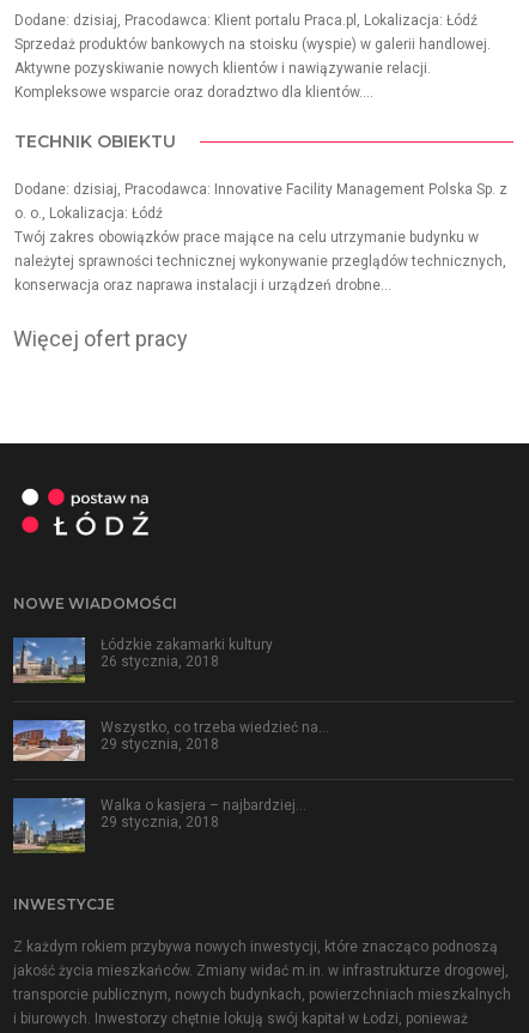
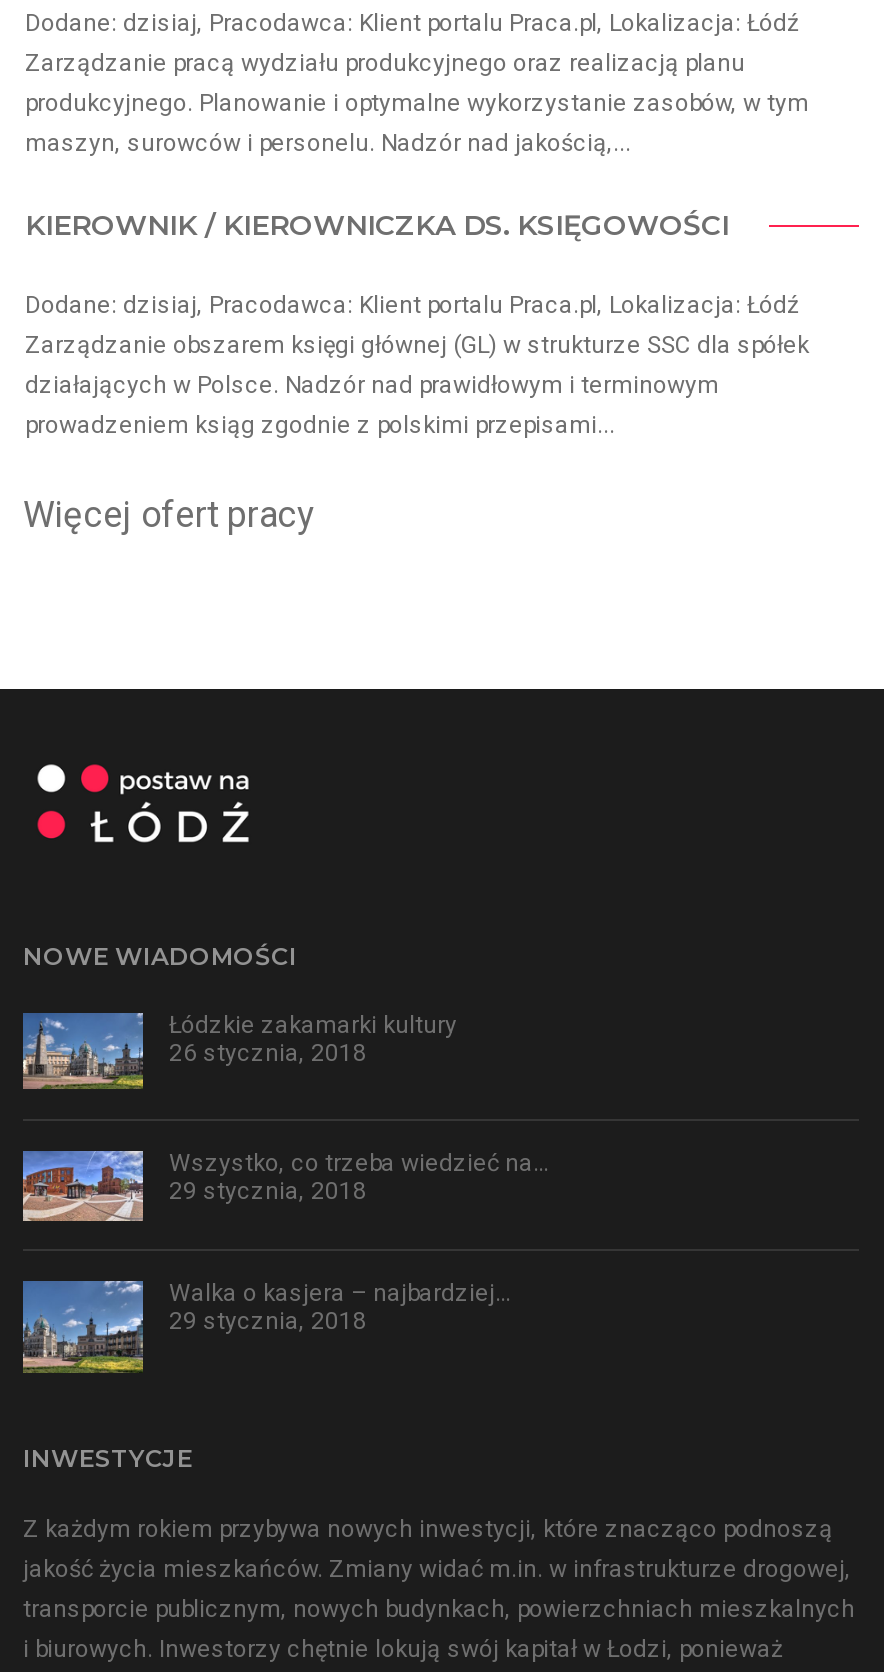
[14,36,491,101] Sprzedaż produktów bankowych na stoisku (wyspie) w galerii handlowej. | Aktywne pozyskiwanie nowych klientów i nawiązywanie relacji. | Kompleksowe wsparcie oraz doradztwo dla klientów.... -> [25,49,809,157] Zarządzanie pracą wydziału produkcyjnego oraz realizacją planu | produkcyjnego. Planowanie i optymalne wykorzystanie zasobów, w tym | maszyn, surowców i personelu. Nadzór nad jakością,...
[14,131,176,153] TECHNIK OBIEKTU -> [25,208,729,244] KIEROWNIK / KIEROWNICZKA DS. KSIĘGOWOŚCI
[14,181,507,294] Dodane: dzisiaj, Pracodawca: Innovative Facility Management Polska Sp. z | o. o., Lokalizacja: Łódź | Twój zakres obowiązków prace mające na celu utrzymanie budynku w | należytej sprawności technicznej wykonywanie przeglądów technicznych, | konserwacja oraz naprawa instalacji i urządzeń drobne... -> [25,292,809,440] Dodane: dzisiaj, Pracodawca: Klient portalu Praca.pl, Lokalizacja: Łódź | Zarządzanie obszarem księgi głównej (GL) w strukturze SSC dla spółek | działających w Polsce. Nadzór nad prawidłowym i terminowym | prowadzeniem ksiąg zgodnie z polskimi przepisami...

